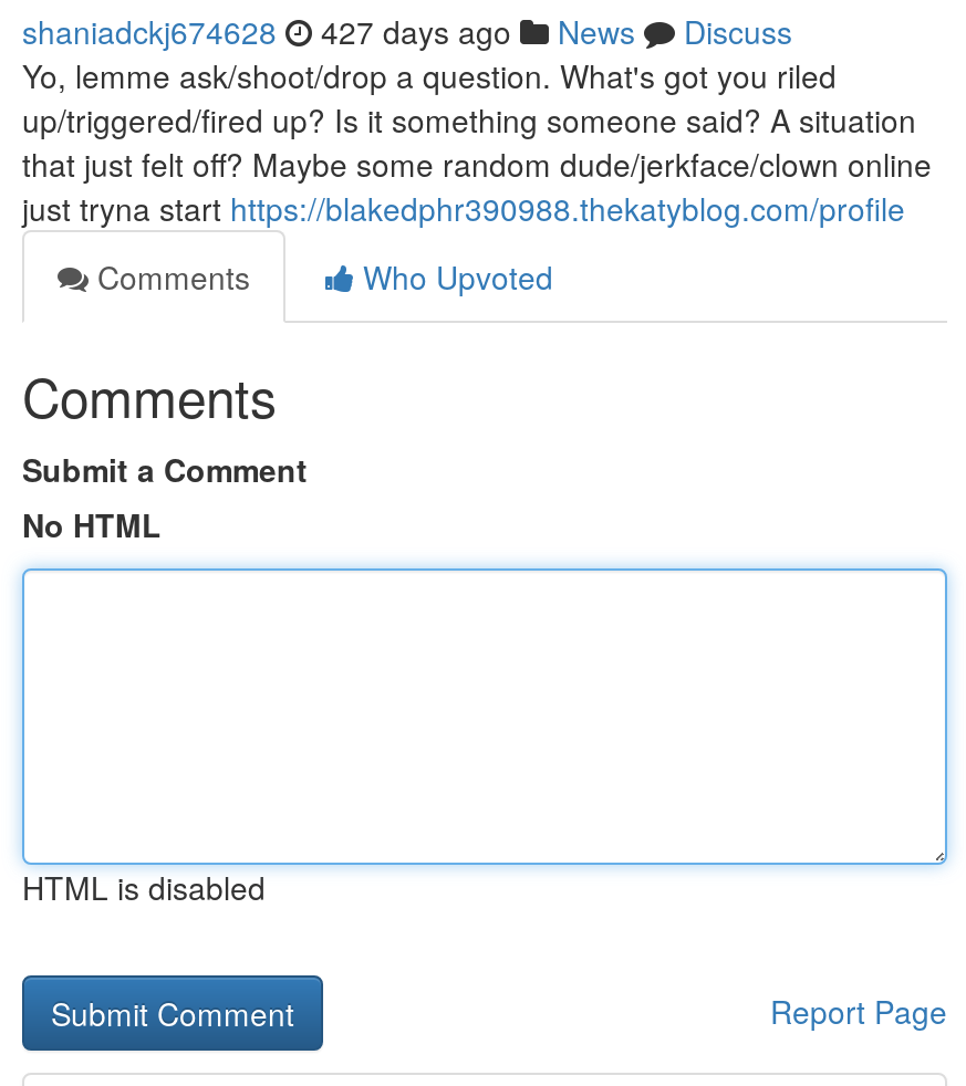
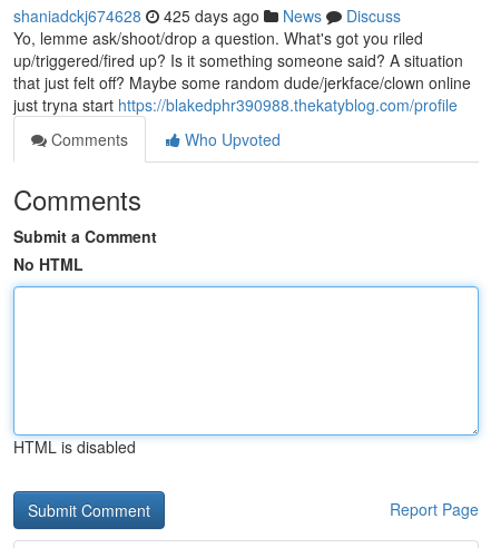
[22,9,792,53] shaniadckj674628 427 days ago News Discuss -> [13,4,401,27] shaniadckj674628 425 days ago News Discuss

